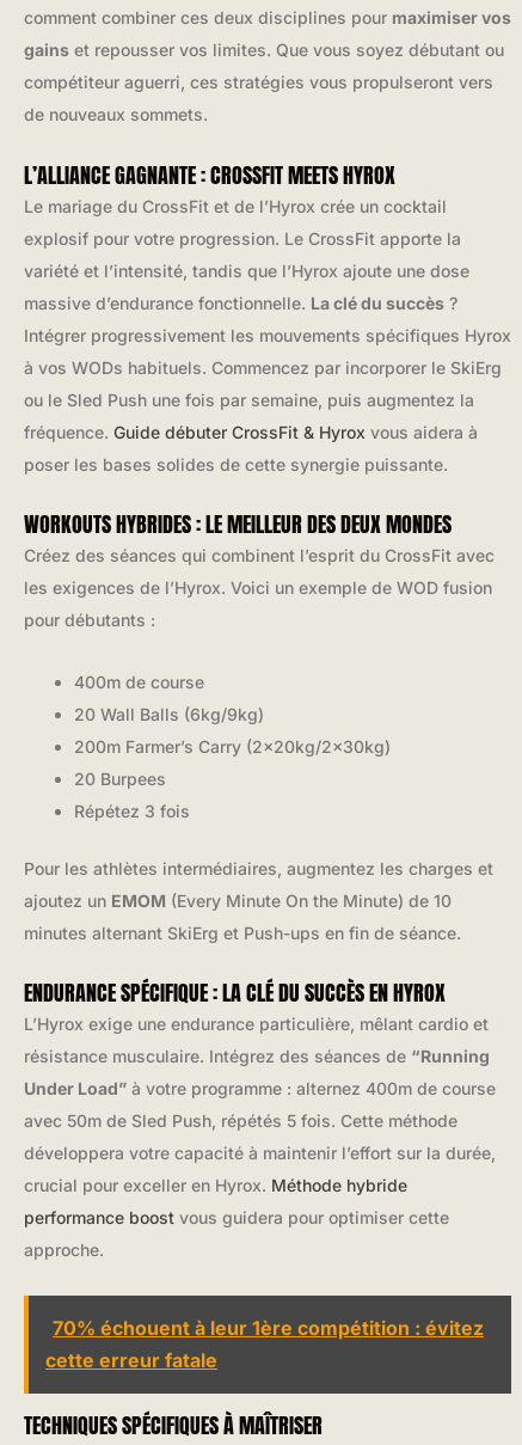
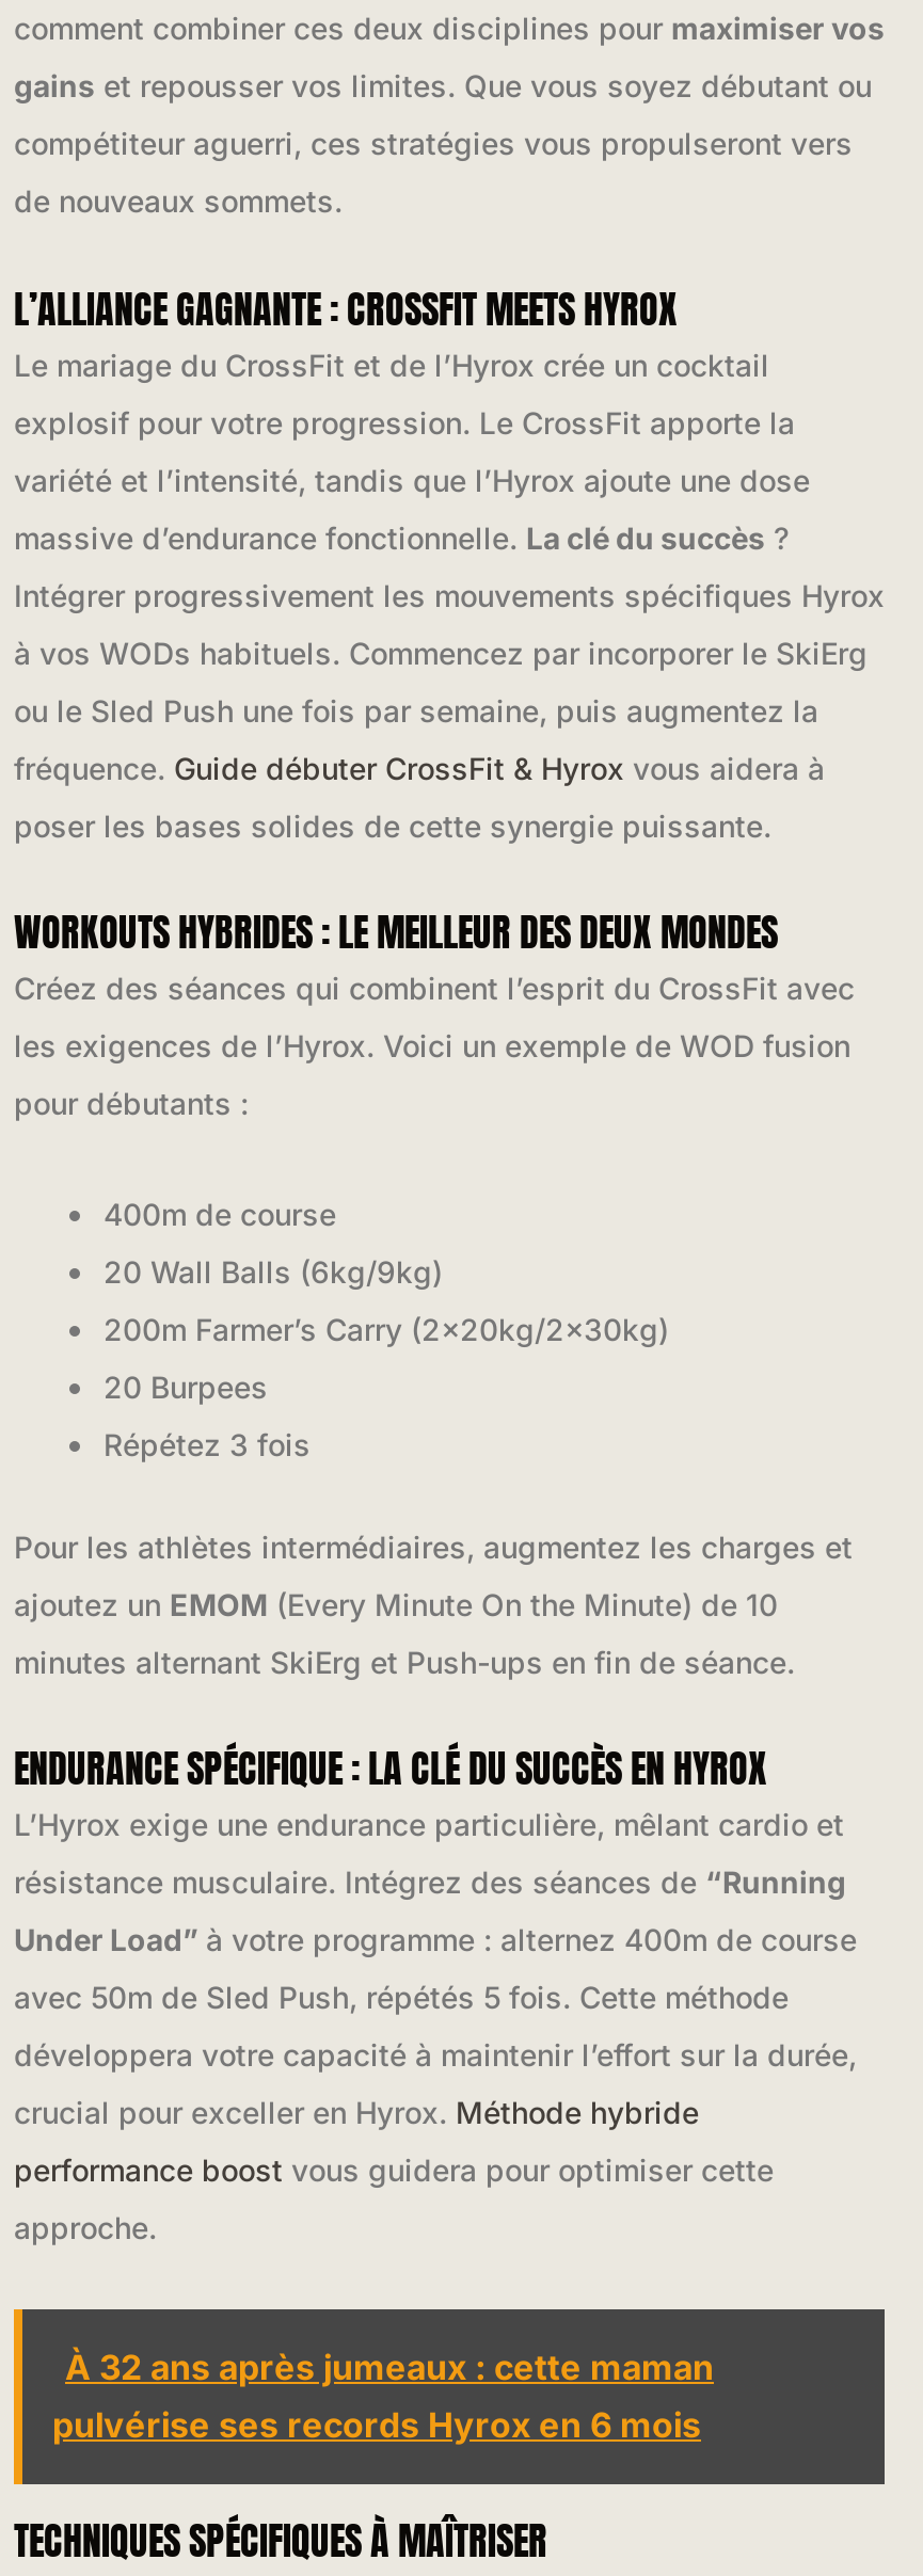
[45,1316,484,1372] 70% échouent à leur 1ère compétition : évitez | cette erreur fatale -> [52,2345,714,2445] À 32 ans après jumeaux : cette maman | pulvérise ses records Hyrox en 6 mois

